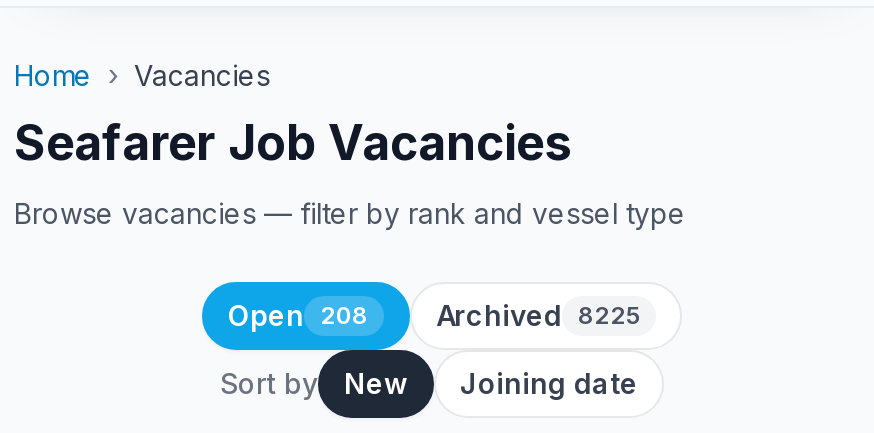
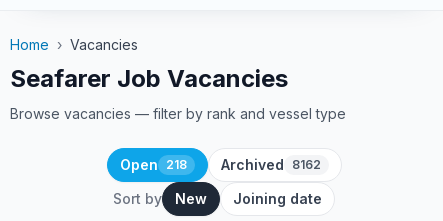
[228,298,368,332] Open 208 -> [119,156,186,173] Open 218
[436,298,640,332] Archived 8225 -> [220,156,320,173] Archived 8162

